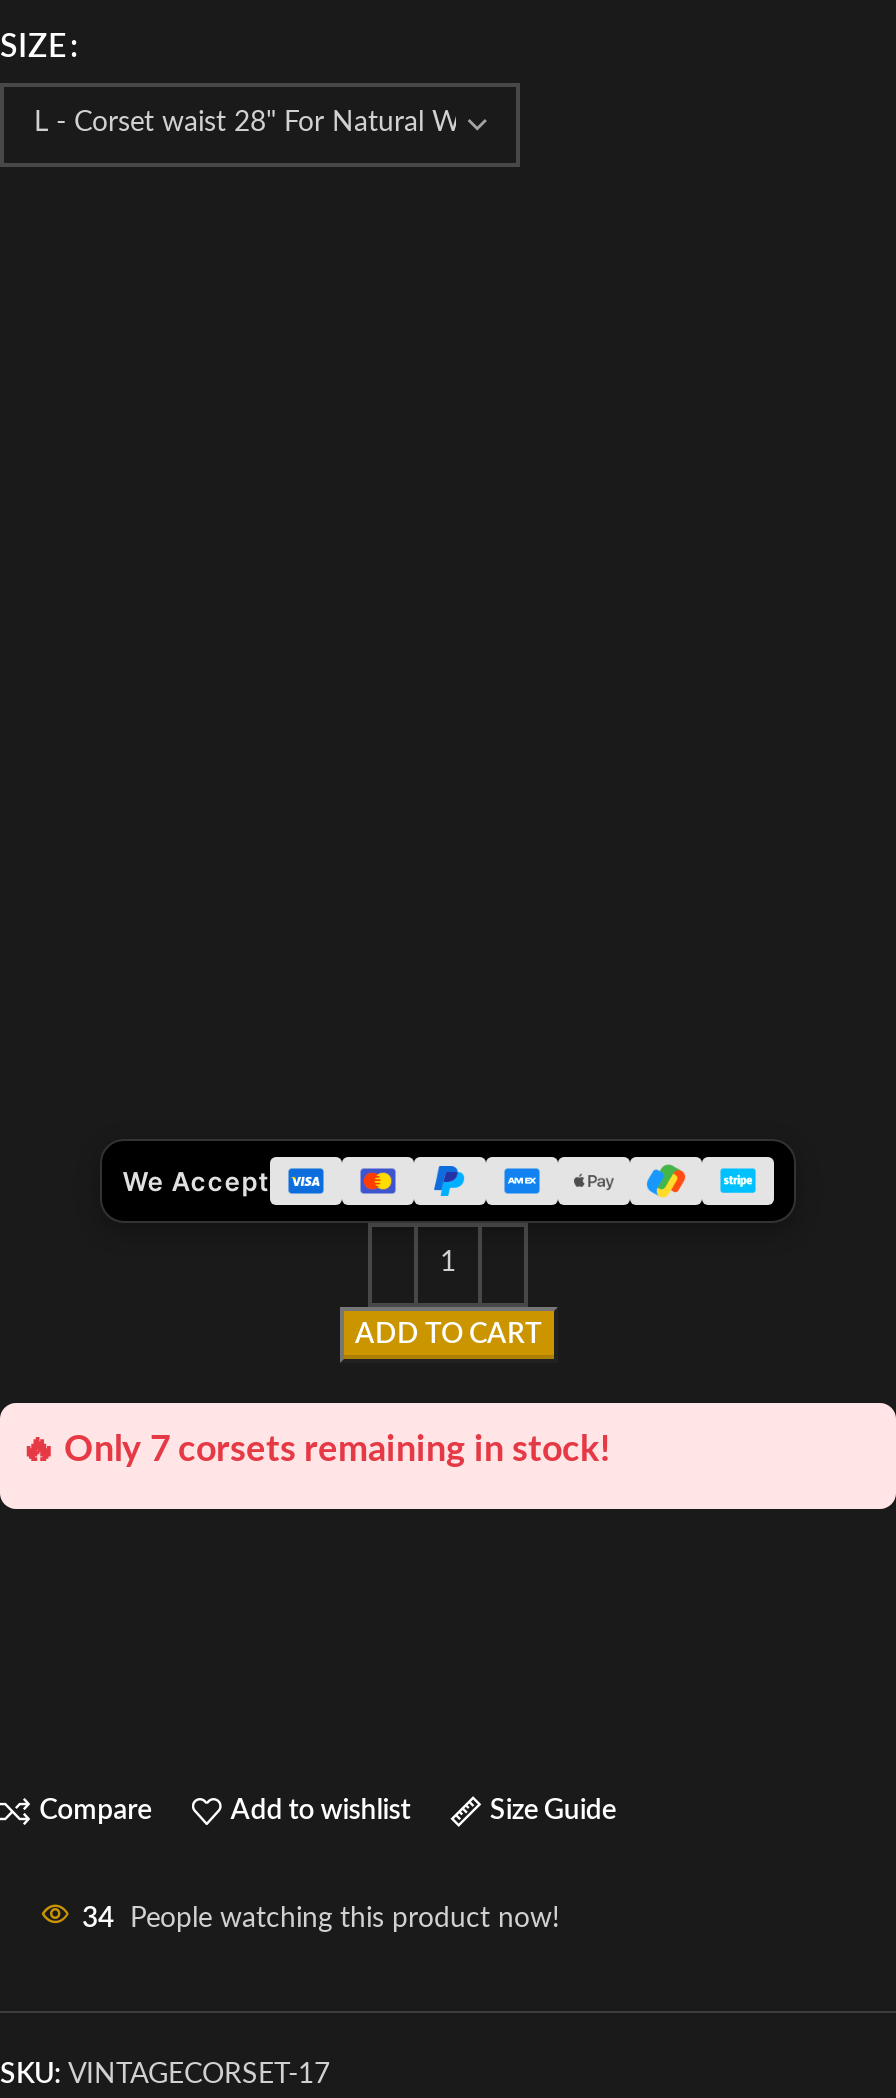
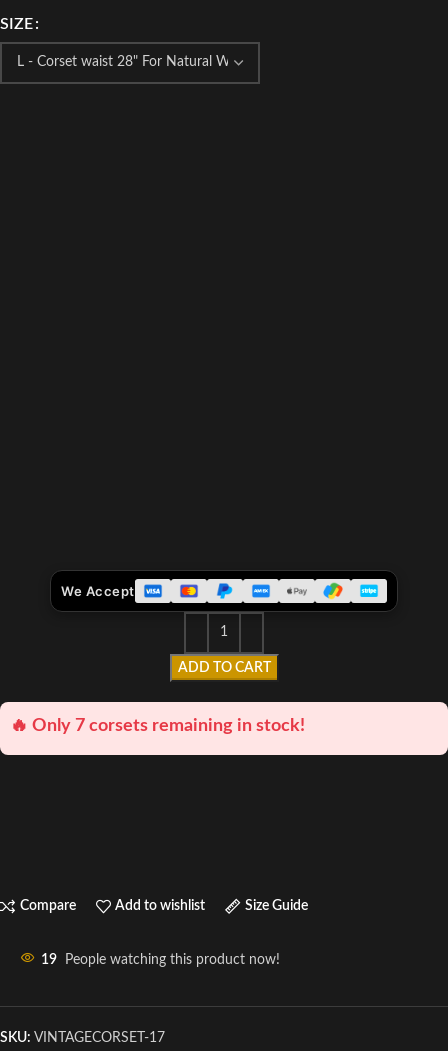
[82,1905,560,1933] 34 People watching this product now! -> [41,953,280,967] 19 People watching this product now!

